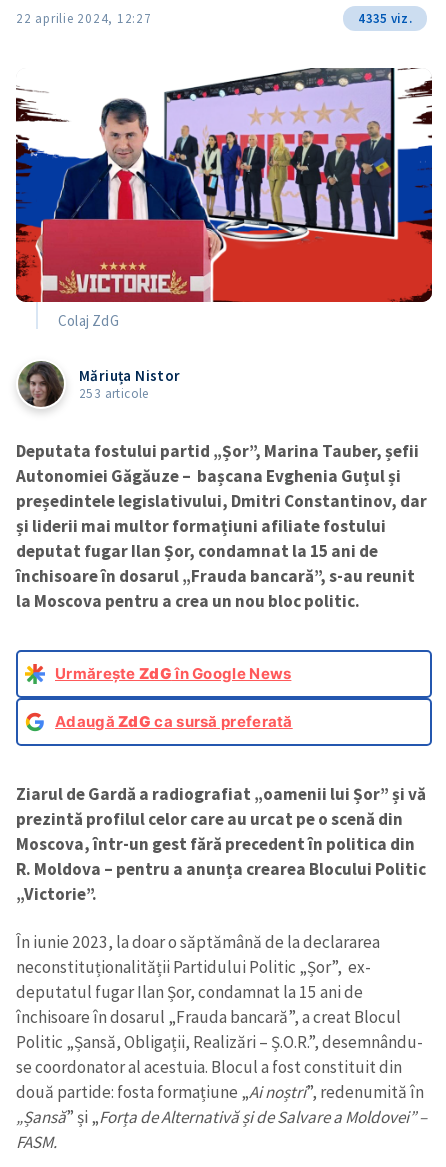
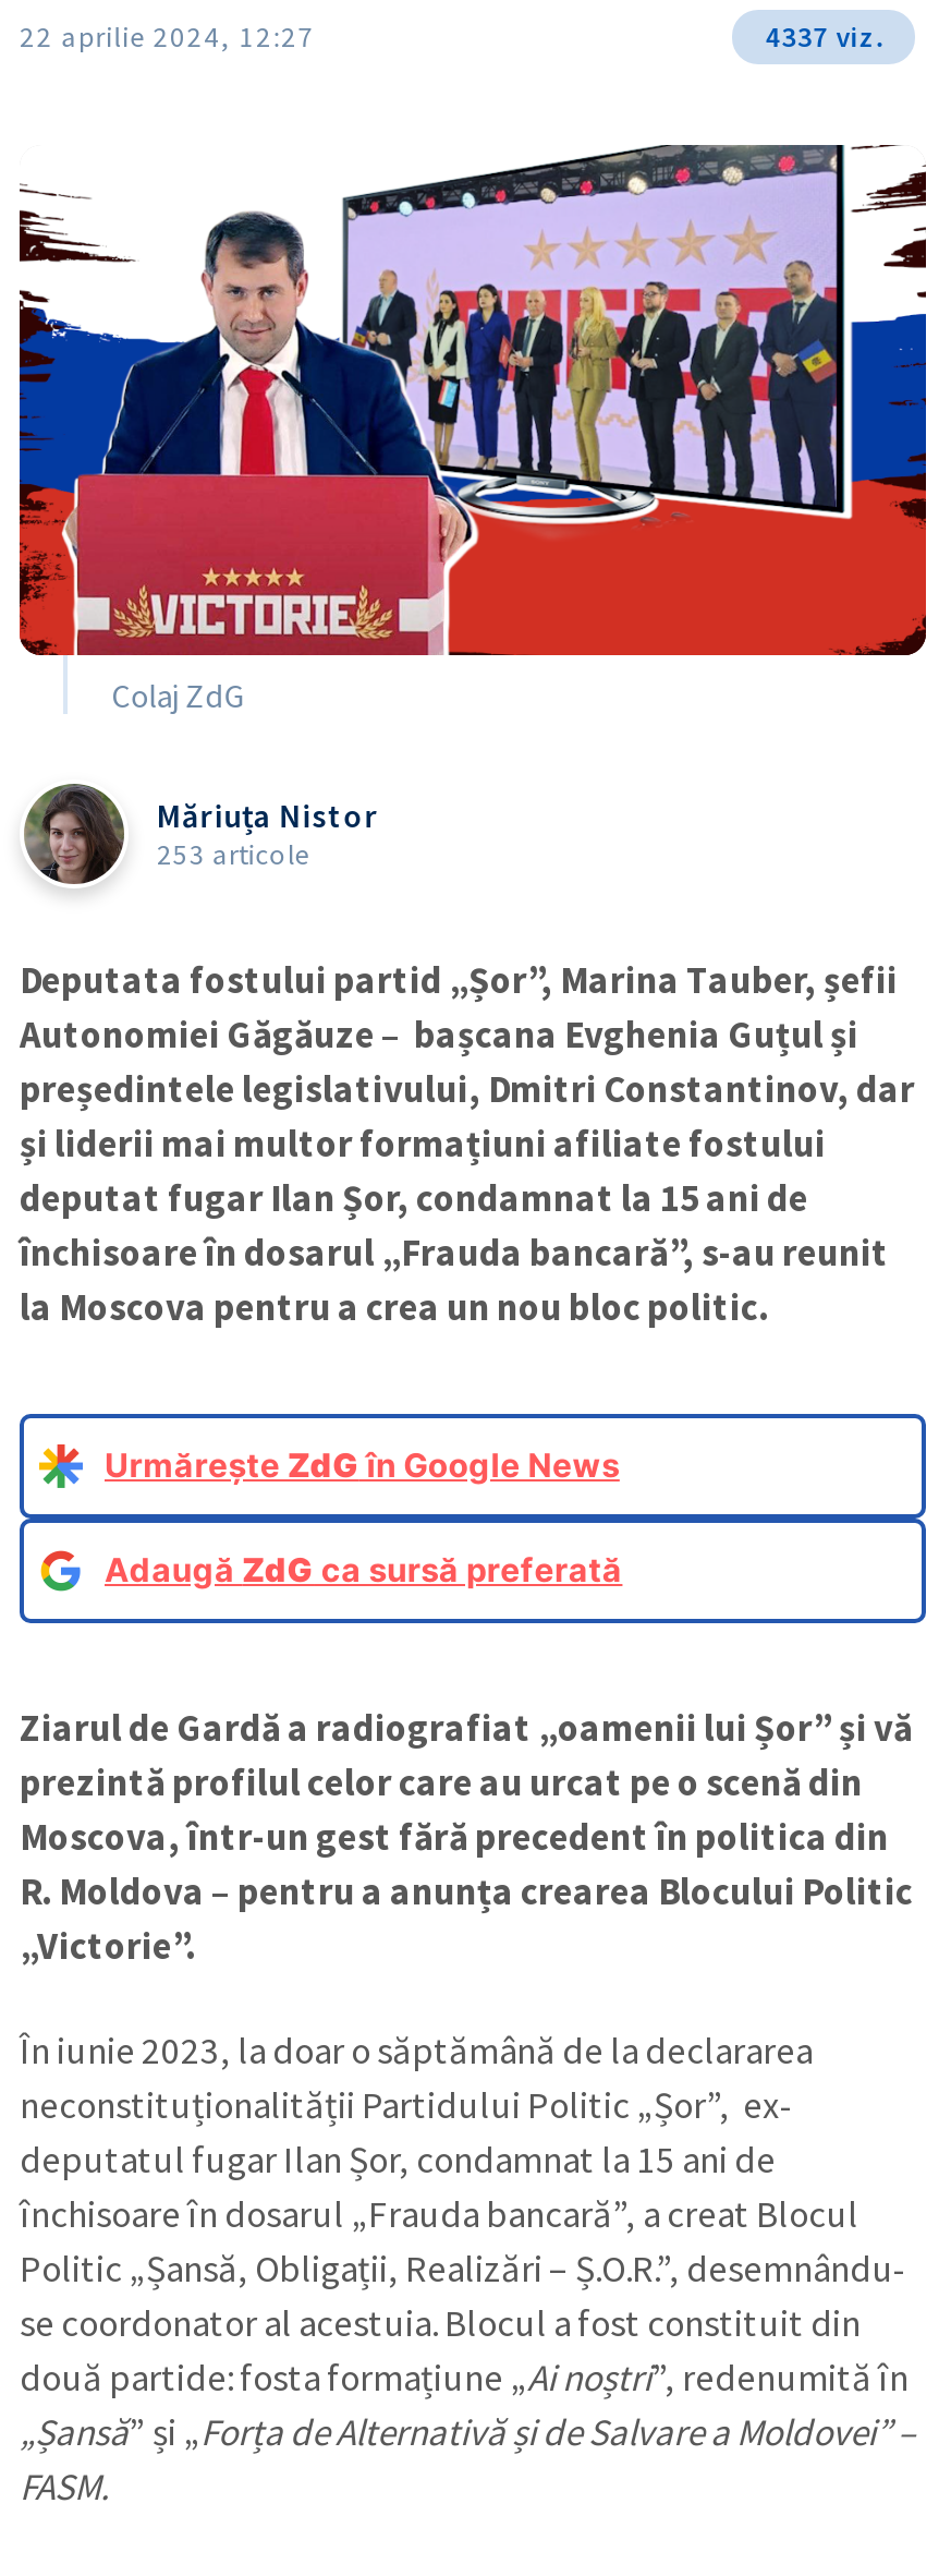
[358,10,412,27] 4335 viz. -> [765,18,882,55] 4337 viz.

